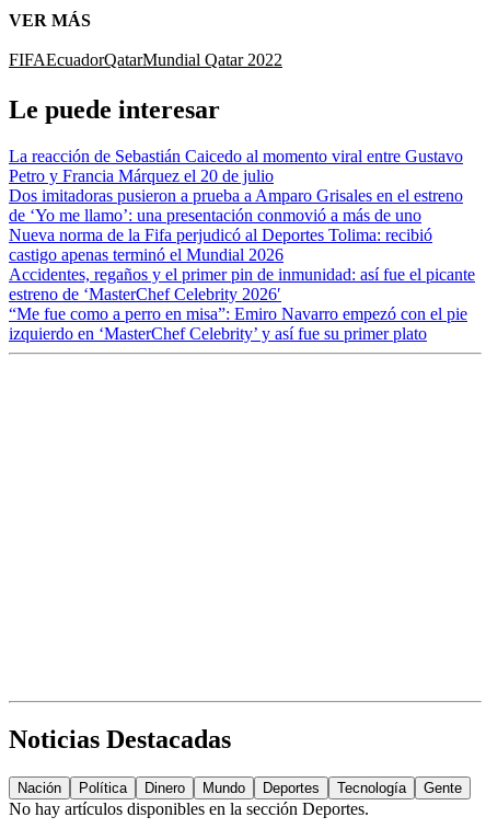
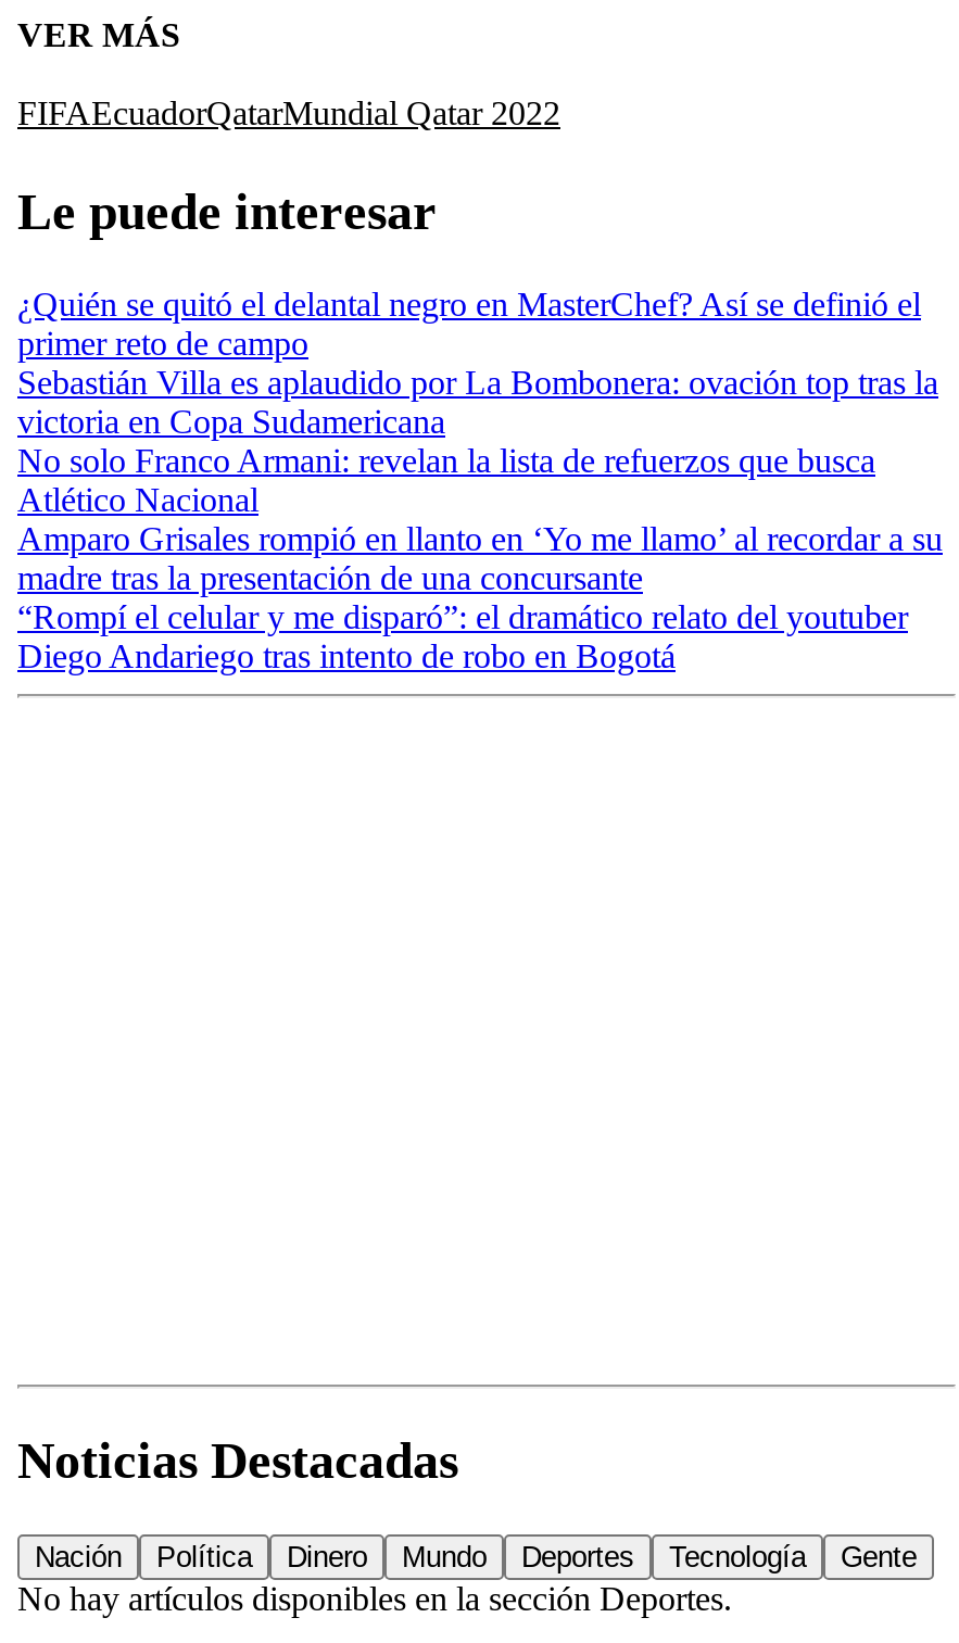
[9,147,475,343] La reacción de Sebastián Caicedo al momento viral entre Gustavo | Petro y Francia Márquez el 20 de julio | Dos imitadoras pusieron a prueba a Amparo Grisales en el estreno | de ‘Yo me llamo’: una presentación conmovió a más de uno | Nueva norma de la Fifa perjudicó al Deportes Tolima: recibió | castigo apenas terminó el Mundial 2026 | Accidentes, regaños y el primer pin de inmunidad: así fue el picante | estreno de ‘MasterChef Celebrity 2026′ | “Me fue como a perro en misa”: Emiro Navarro empezó con el pie | izquierdo en ‘MasterChef Celebrity’ y así fue su primer plato -> [17,285,943,674] ¿Quién se quitó el delantal negro en MasterChef? Así se definió el | primer reto de campo | Sebastián Villa es aplaudido por La Bombonera: ovación top tras la | victoria en Copa Sudamericana | No solo Franco Armani: revelan la lista de refuerzos que busca | Atlético Nacional | Amparo Grisales rompió en llanto en ‘Yo me llamo’ al recordar a su | madre tras la presentación de una concursante | “Rompí el celular y me disparó”: el dramático relato del youtuber | Diego Andariego tras intento de robo en Bogotá

